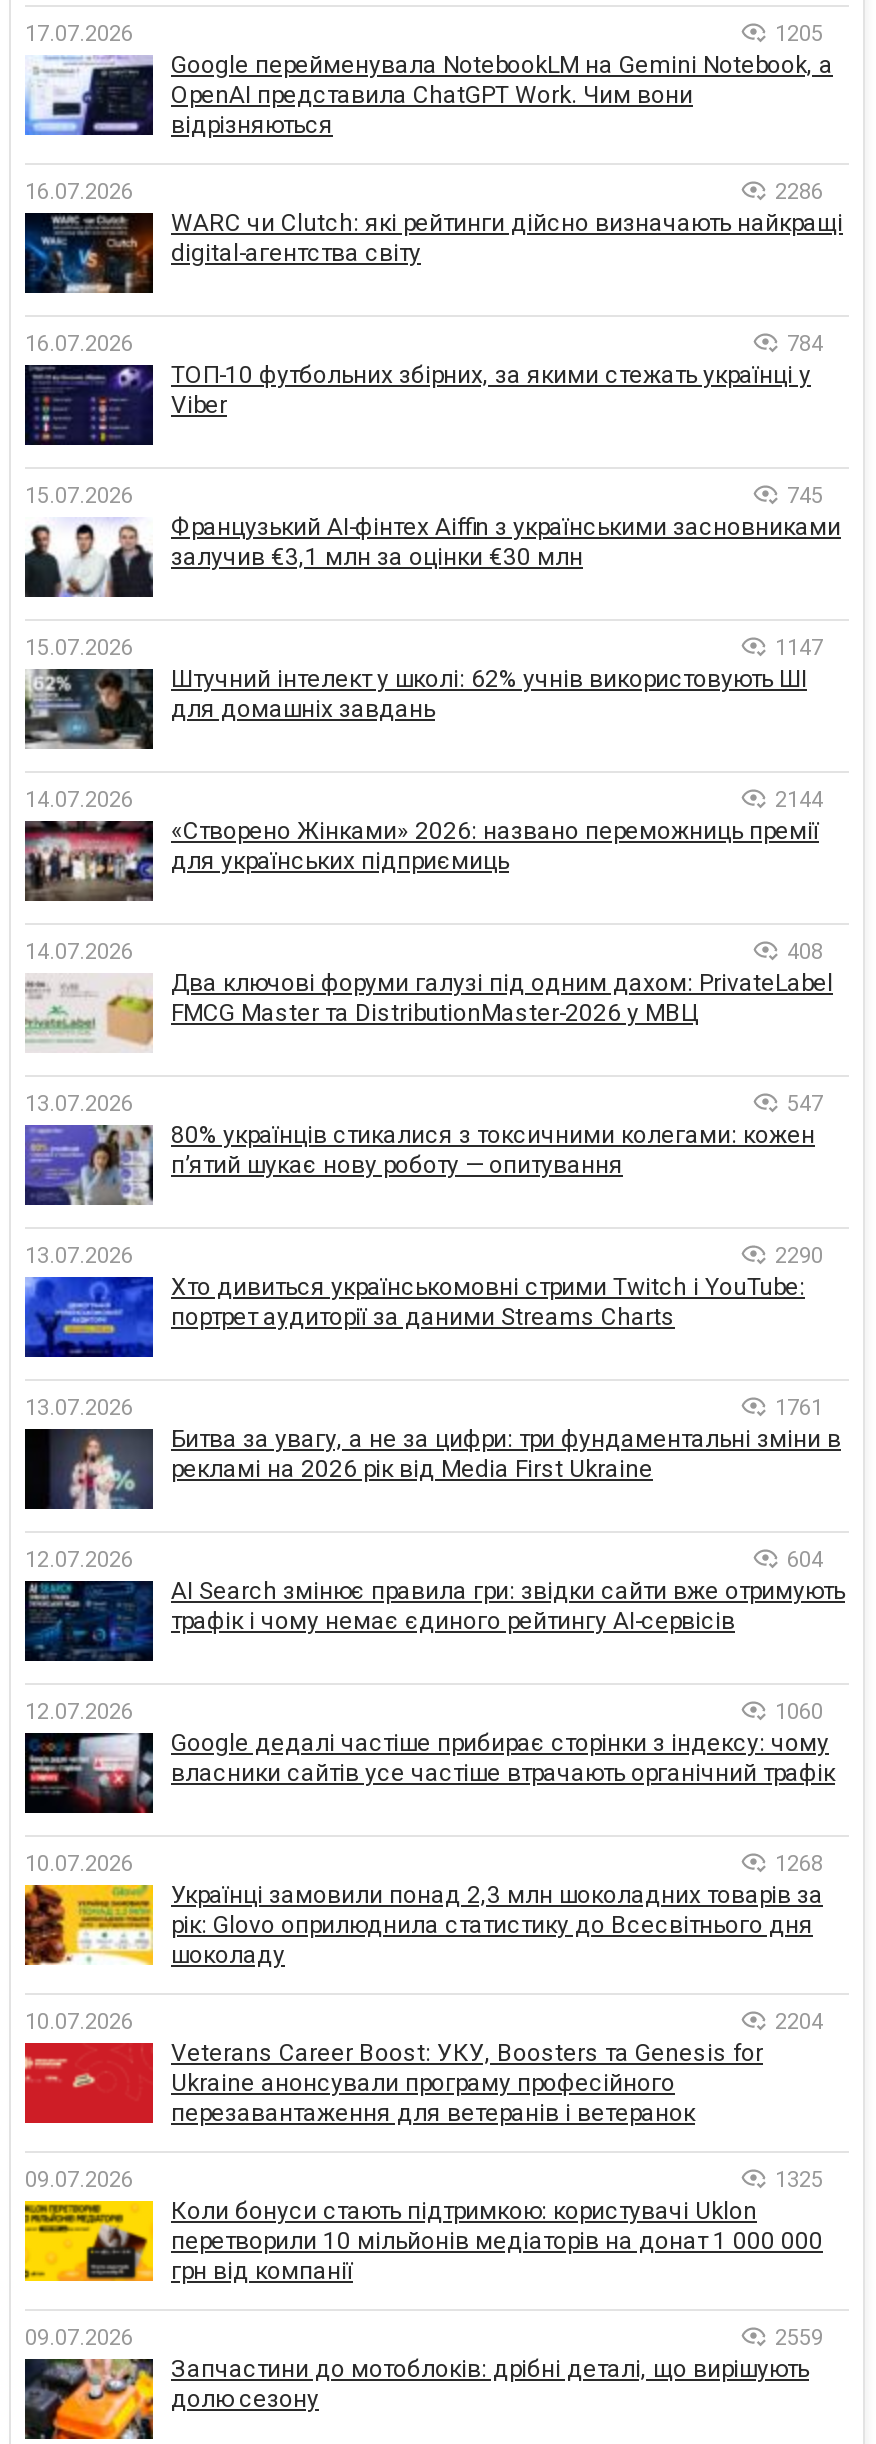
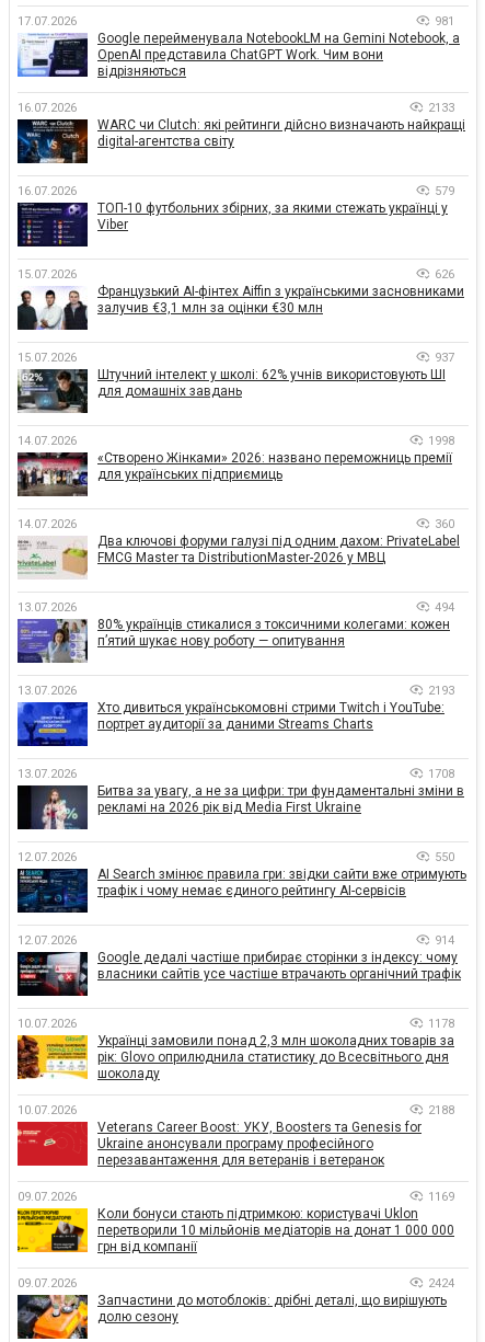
[775,22,823,48] 1205 -> [435,15,454,29] 981
[775,180,823,206] 2286 -> [428,101,454,115] 2133
[787,332,823,358] 784 -> [435,184,454,199] 579
[787,484,823,510] 745 -> [435,268,454,282] 626
[775,636,823,662] 1147 -> [435,351,454,365] 937
[775,788,823,814] 2144 -> [428,434,454,448] 1998
[787,940,823,966] 408 -> [435,517,454,532] 360
[787,1092,823,1118] 547 -> [435,601,454,615] 494
[775,1244,823,1270] 2290 -> [428,684,454,698] 2193
[775,1396,823,1422] 1761 -> [428,767,454,781] 1708
[787,1548,823,1574] 604 -> [435,850,454,865] 550
[775,1700,823,1726] 1060 -> [435,934,454,948] 914
[775,1852,823,1878] 1268 -> [428,1017,454,1031] 1178
[775,2010,823,2036] 2204 -> [428,1104,454,1118] 2188
[775,2168,823,2194] 1325 -> [428,1190,454,1204] 1169
[775,2326,823,2352] 2559 -> [428,1277,454,1291] 2424

